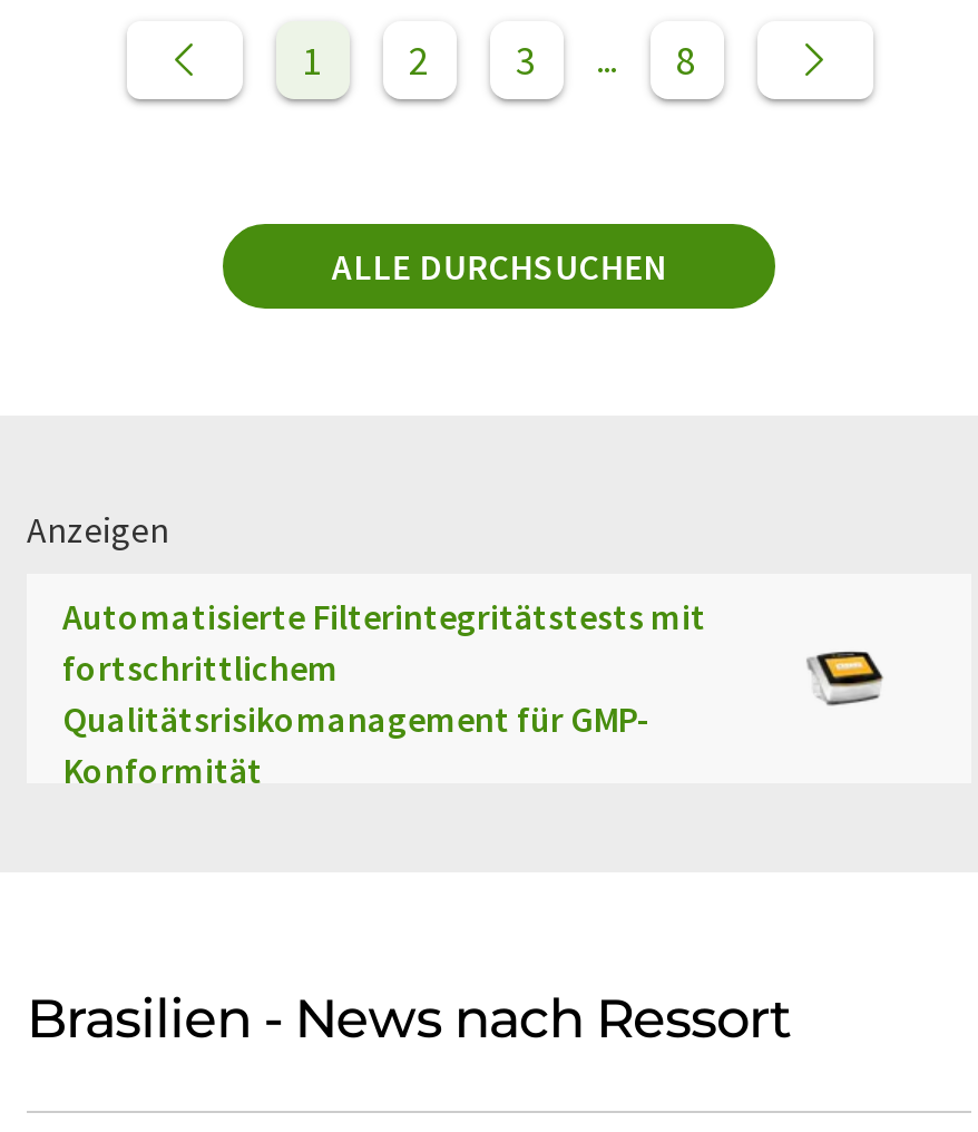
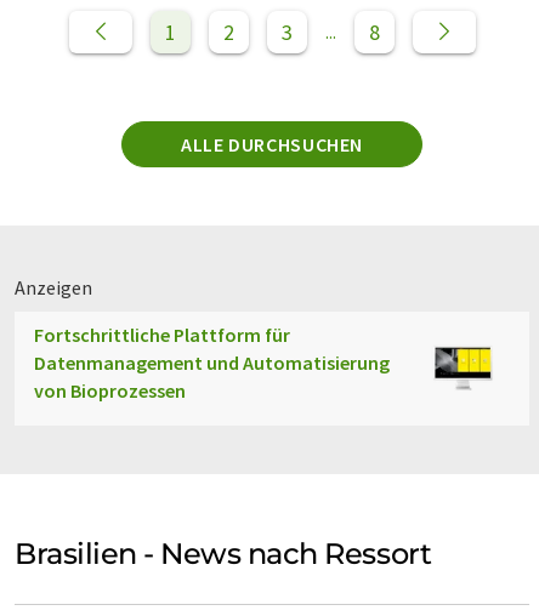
[62,593,706,791] Automatisierte Filterintegritätstests mit | fortschrittlichem | Qualitätsrisikomanagement für GMP- | Konformität -> [34,322,390,402] Fortschrittliche Plattform für | Datenmanagement und Automatisierung | von Bioprozessen
[798,638,902,716] [image] -> [433,346,493,390] [image]

